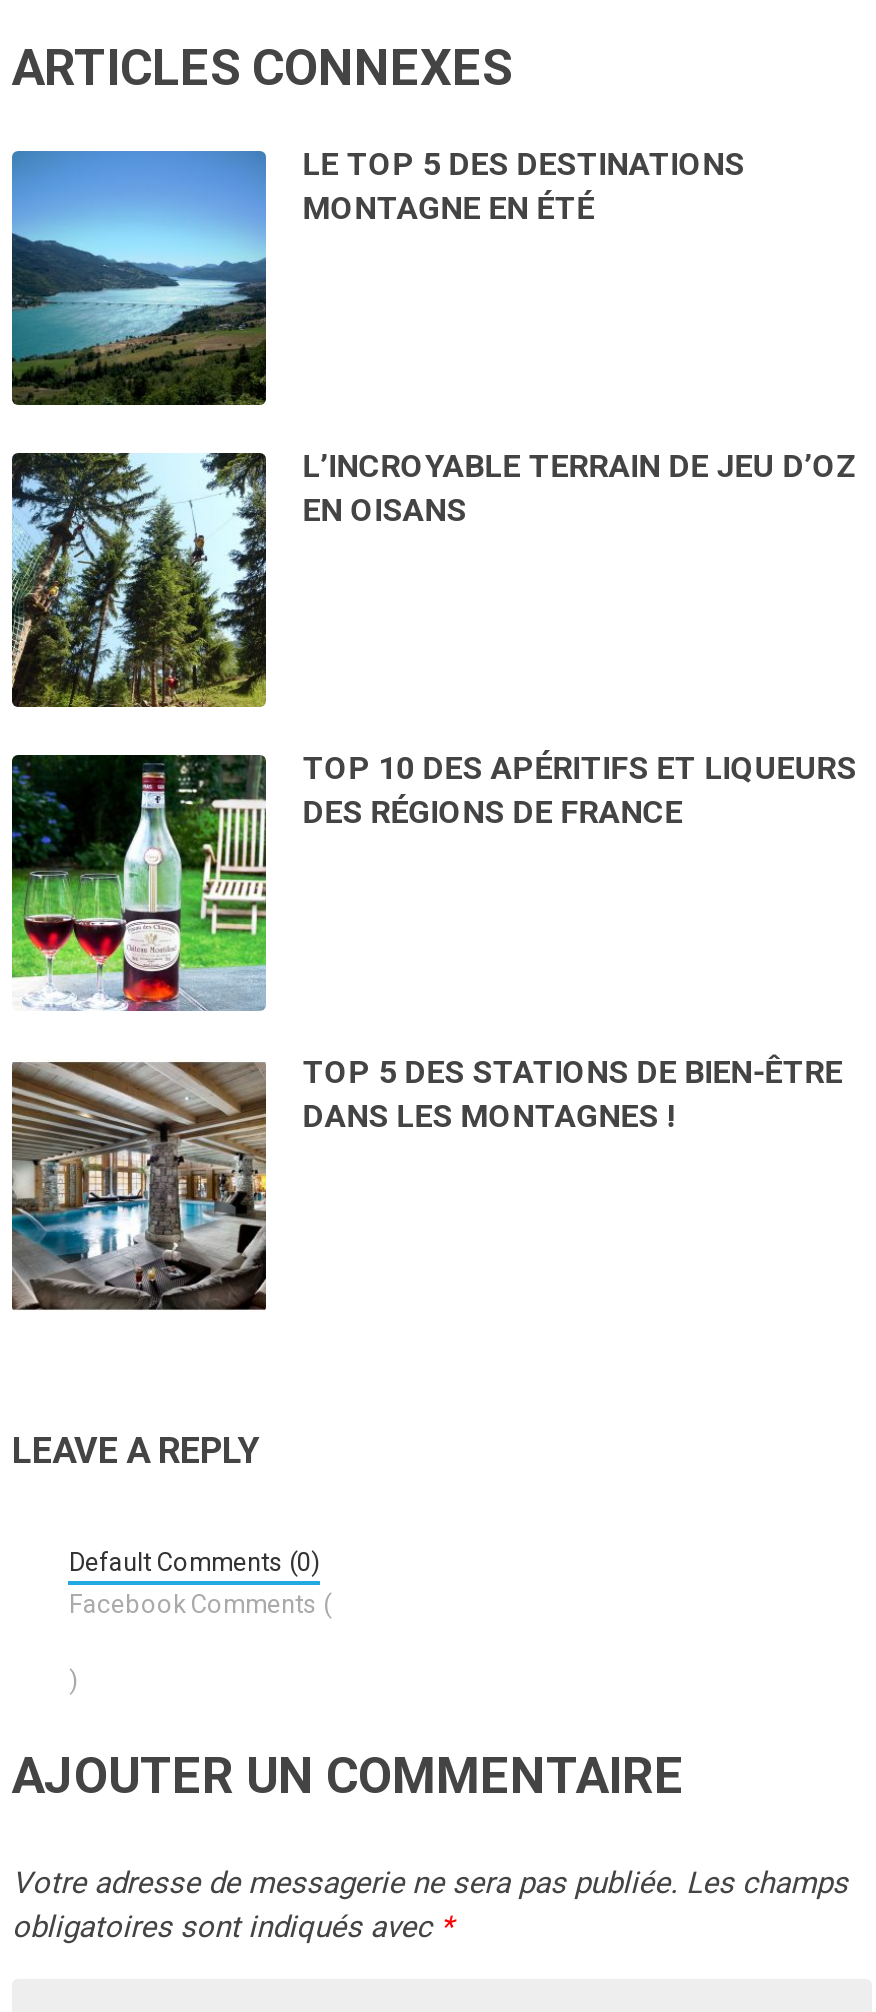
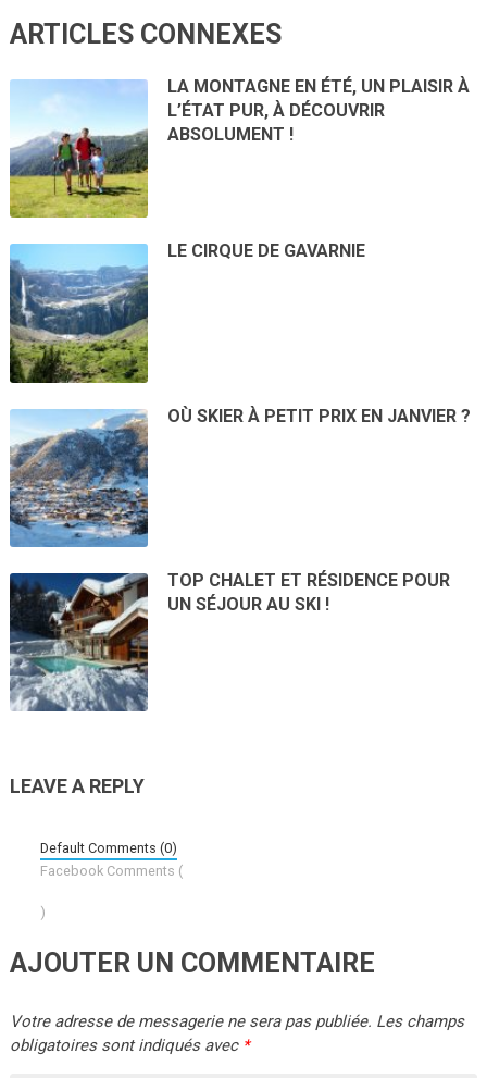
[10,145,744,407] [image] | LE TOP 5 DES DESTINATIONS | MONTAGNE EN ÉTÉ -> [9,76,470,219] [image] | LA MONTAGNE EN ÉTÉ, UN PLAISIR À | L’ÉTAT PUR, À DÉCOUVRIR | ABSOLUMENT !
[10,447,858,709] [image] | L’INCROYABLE TERRAIN DE JEU D’OZ | EN OISANS -> [9,241,365,384] [image] | LE CIRQUE DE GAVARNIE
[10,750,856,1013] [image] | TOP 10 DES APÉRITIFS ET LIQUEURS | DES RÉGIONS DE FRANCE -> [9,405,471,548] [image] | OÙ SKIER À PETIT PRIX EN JANVIER ?
[10,1053,842,1313] [image] | TOP 5 DES STATIONS DE BIEN-ÊTRE | DANS LES MONTAGNES ! -> [9,570,450,713] [image] | TOP CHALET ET RÉSIDENCE POUR | UN SÉJOUR AU SKI !

